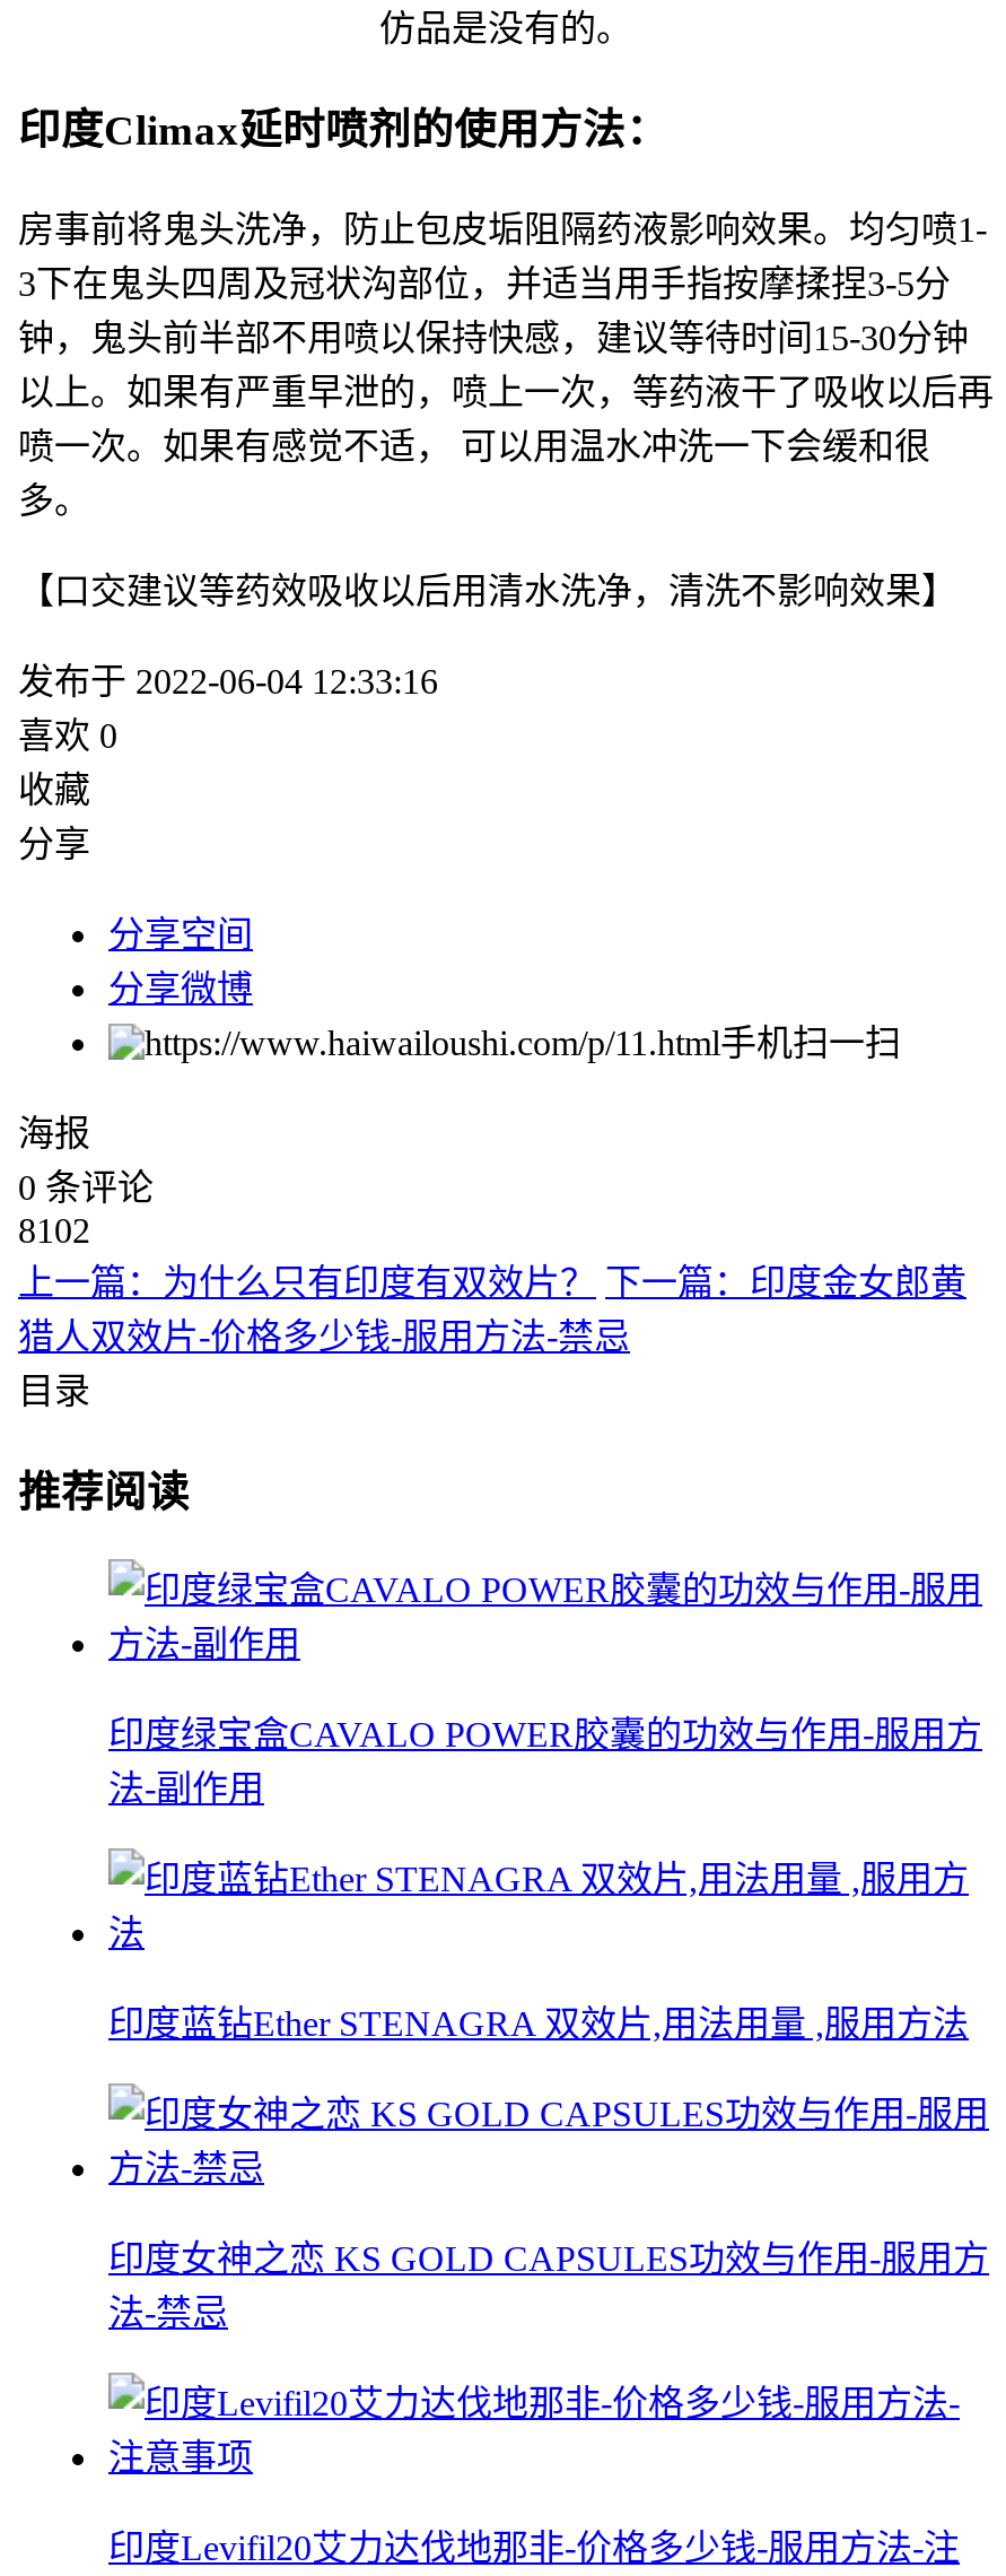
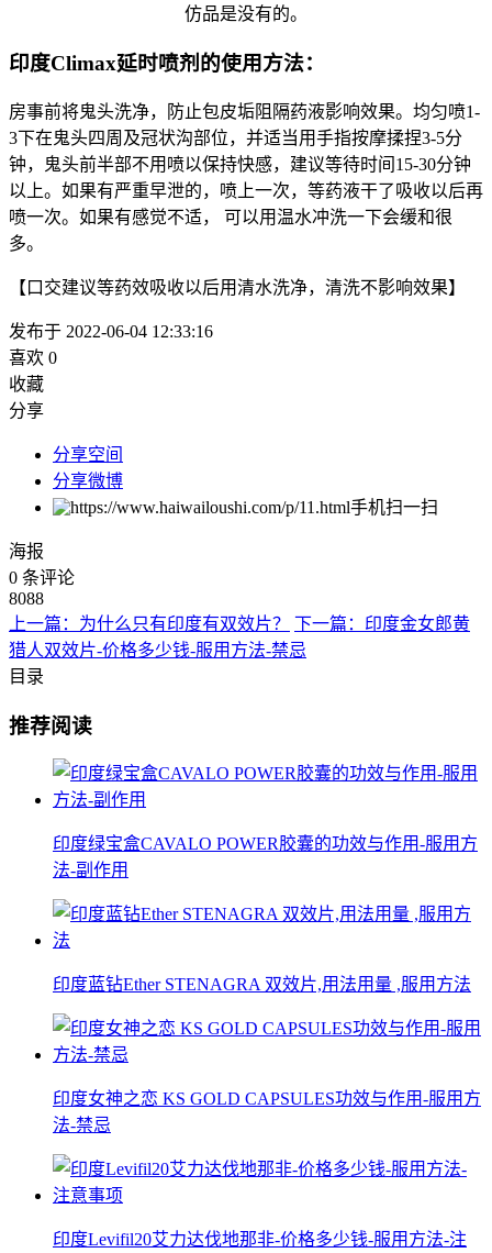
[18,1211,90,1249] 8102 -> [9,589,44,608] 8088

